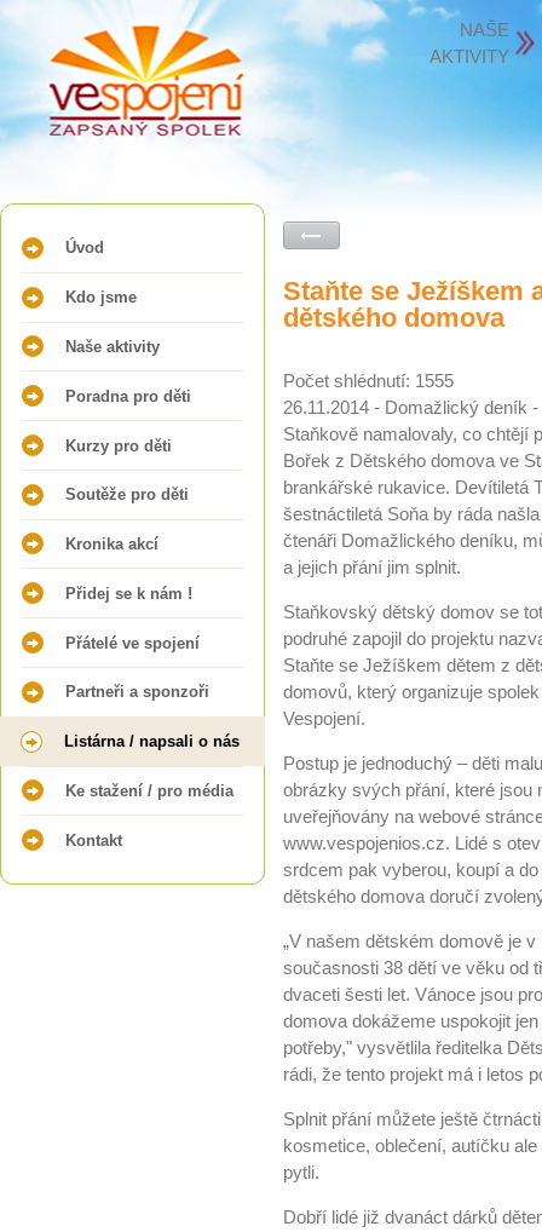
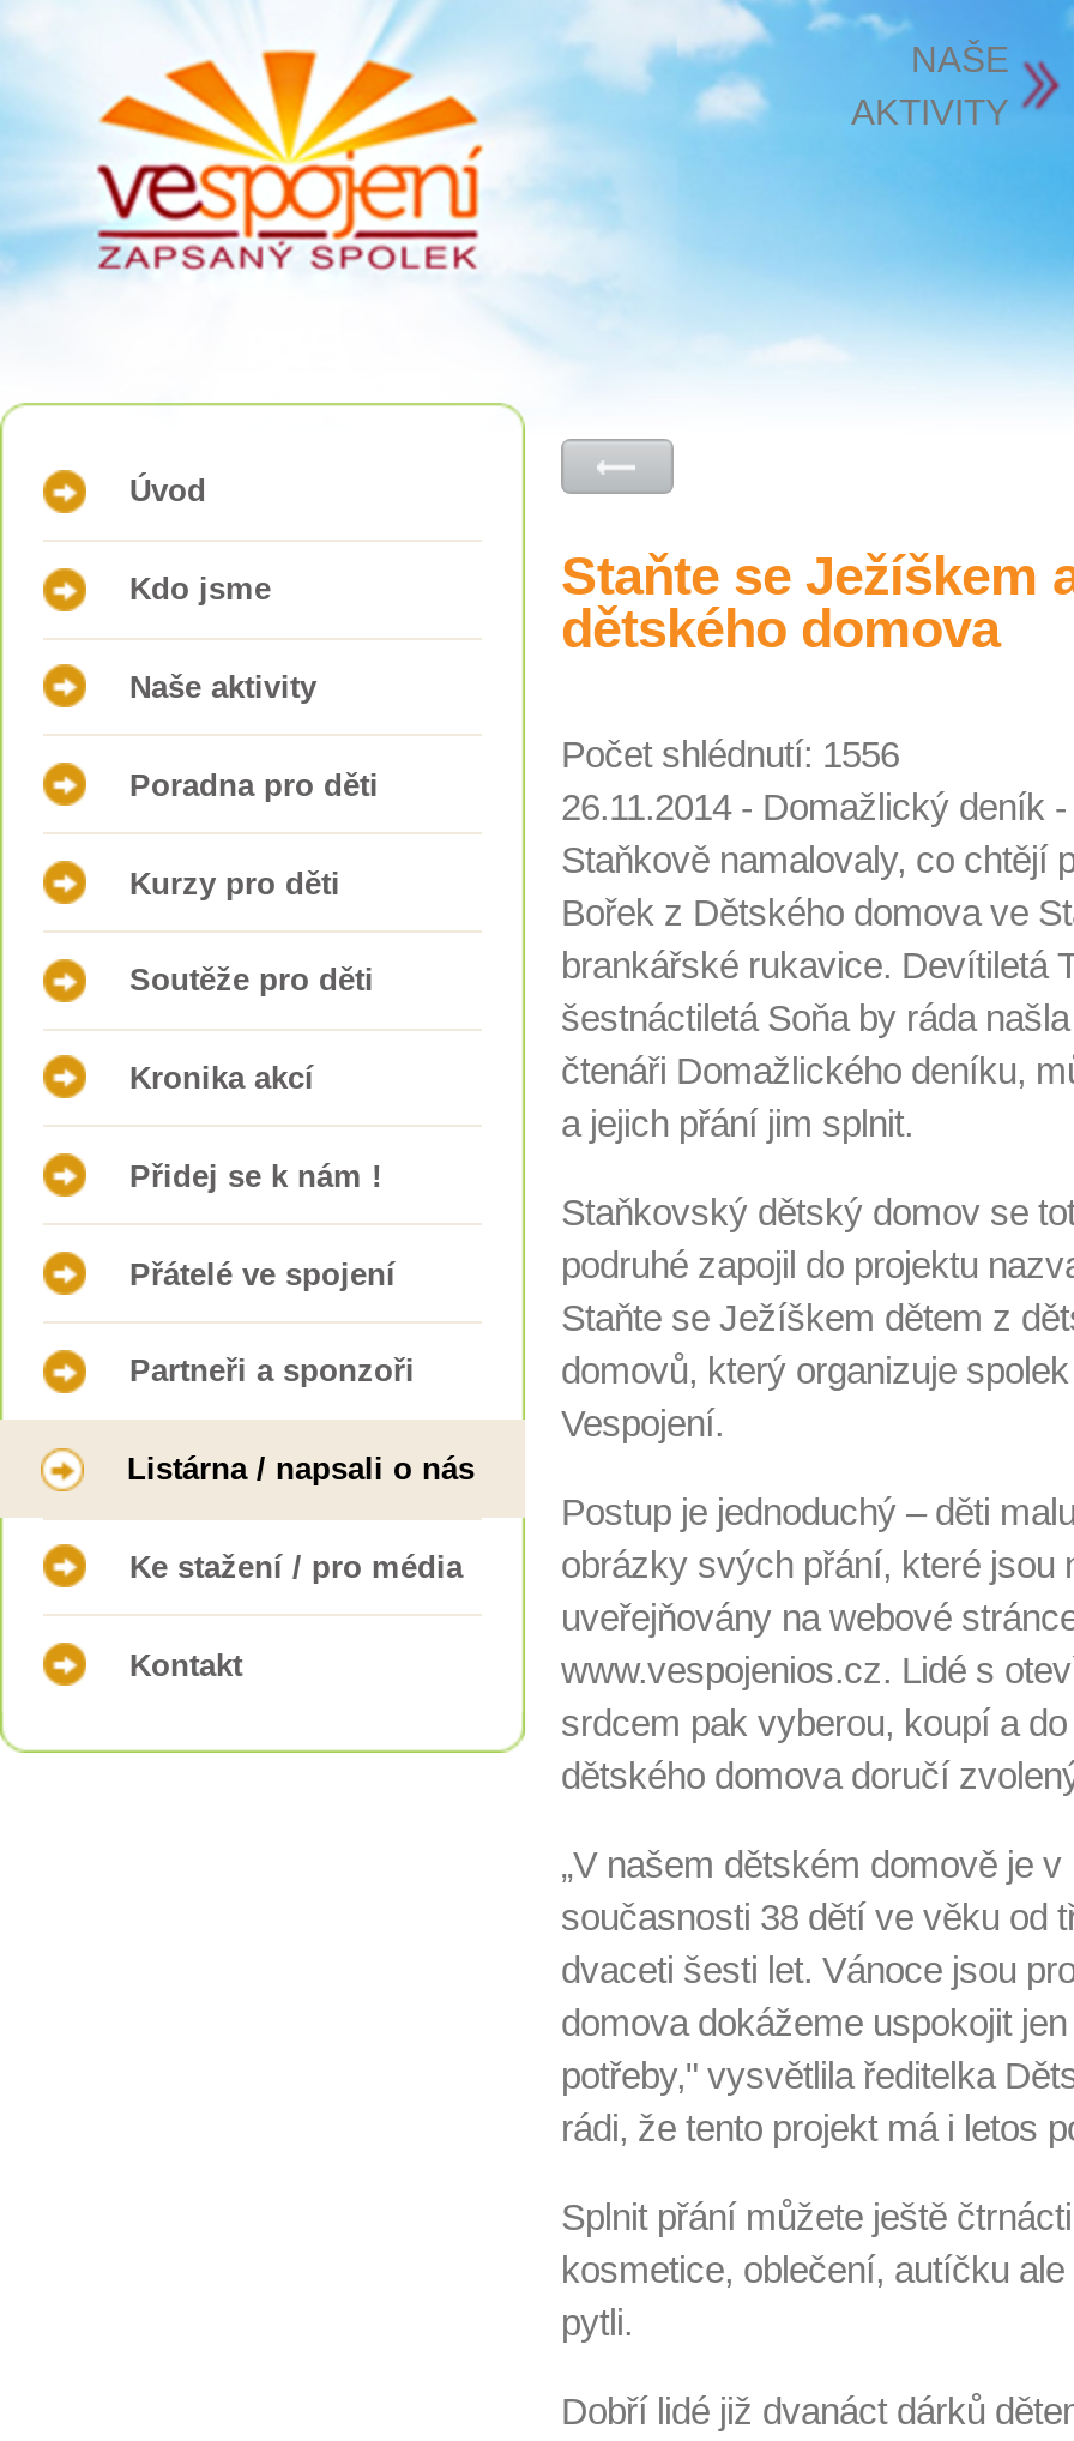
[283,370,454,391] Počet shlédnutí: 1555 -> [561,734,899,775] Počet shlédnutí: 1556

